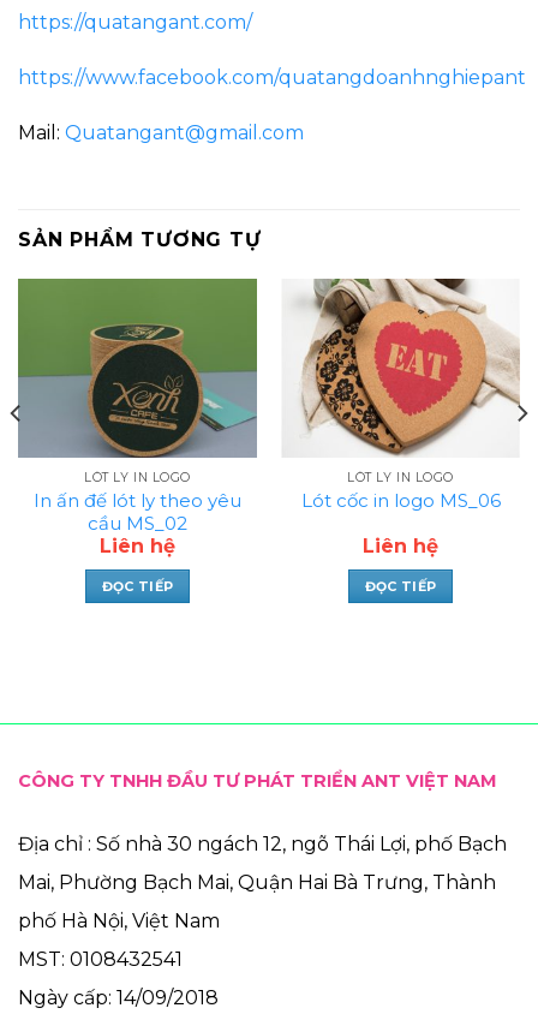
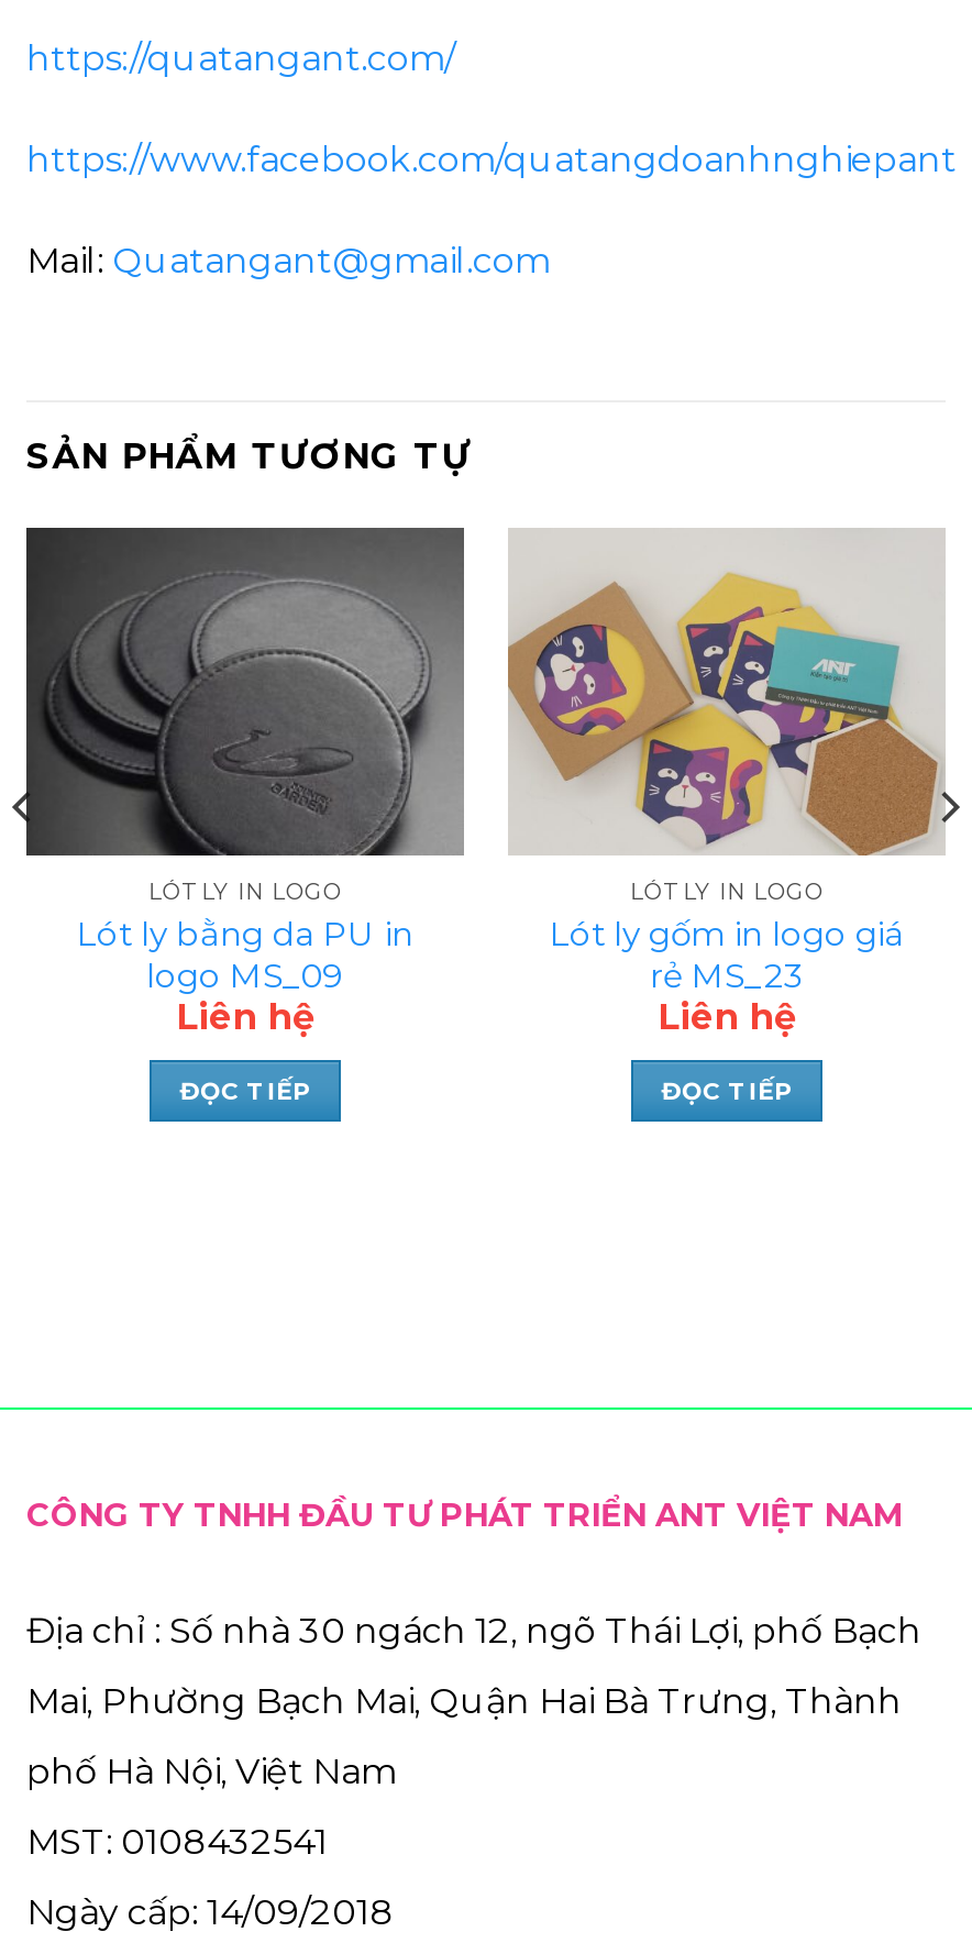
[10,278,257,534] [image] | In ấn đế lót ly theo yêu | cầu MS_02 -> [11,526,464,995] [image] | Lót ly bằng da PU in | logo MS_09
[281,278,528,512] [image] | Lót cốc in logo MS_06 -> [506,528,961,995] [image] | Lót ly gốm in logo giá | rẻ MS_23

